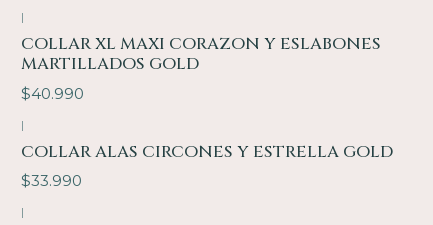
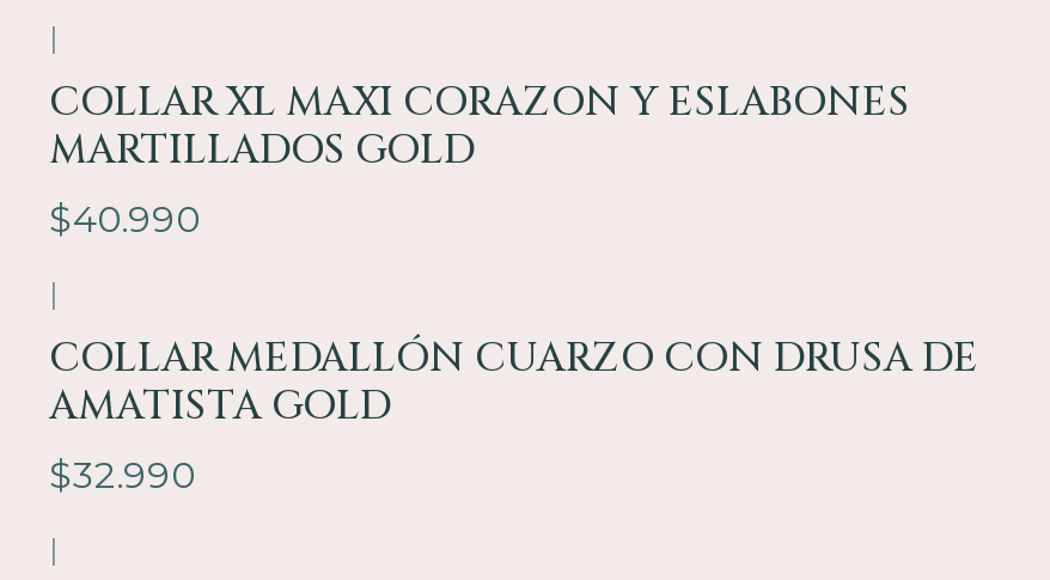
[21,141,393,190] COLLAR ALAS CIRCONES Y ESTRELLA GOLD | $33.990 -> [49,333,979,499] COLLAR MEDALLÓN CUARZO CON DRUSA DE | AMATISTA GOLD | $32.990

